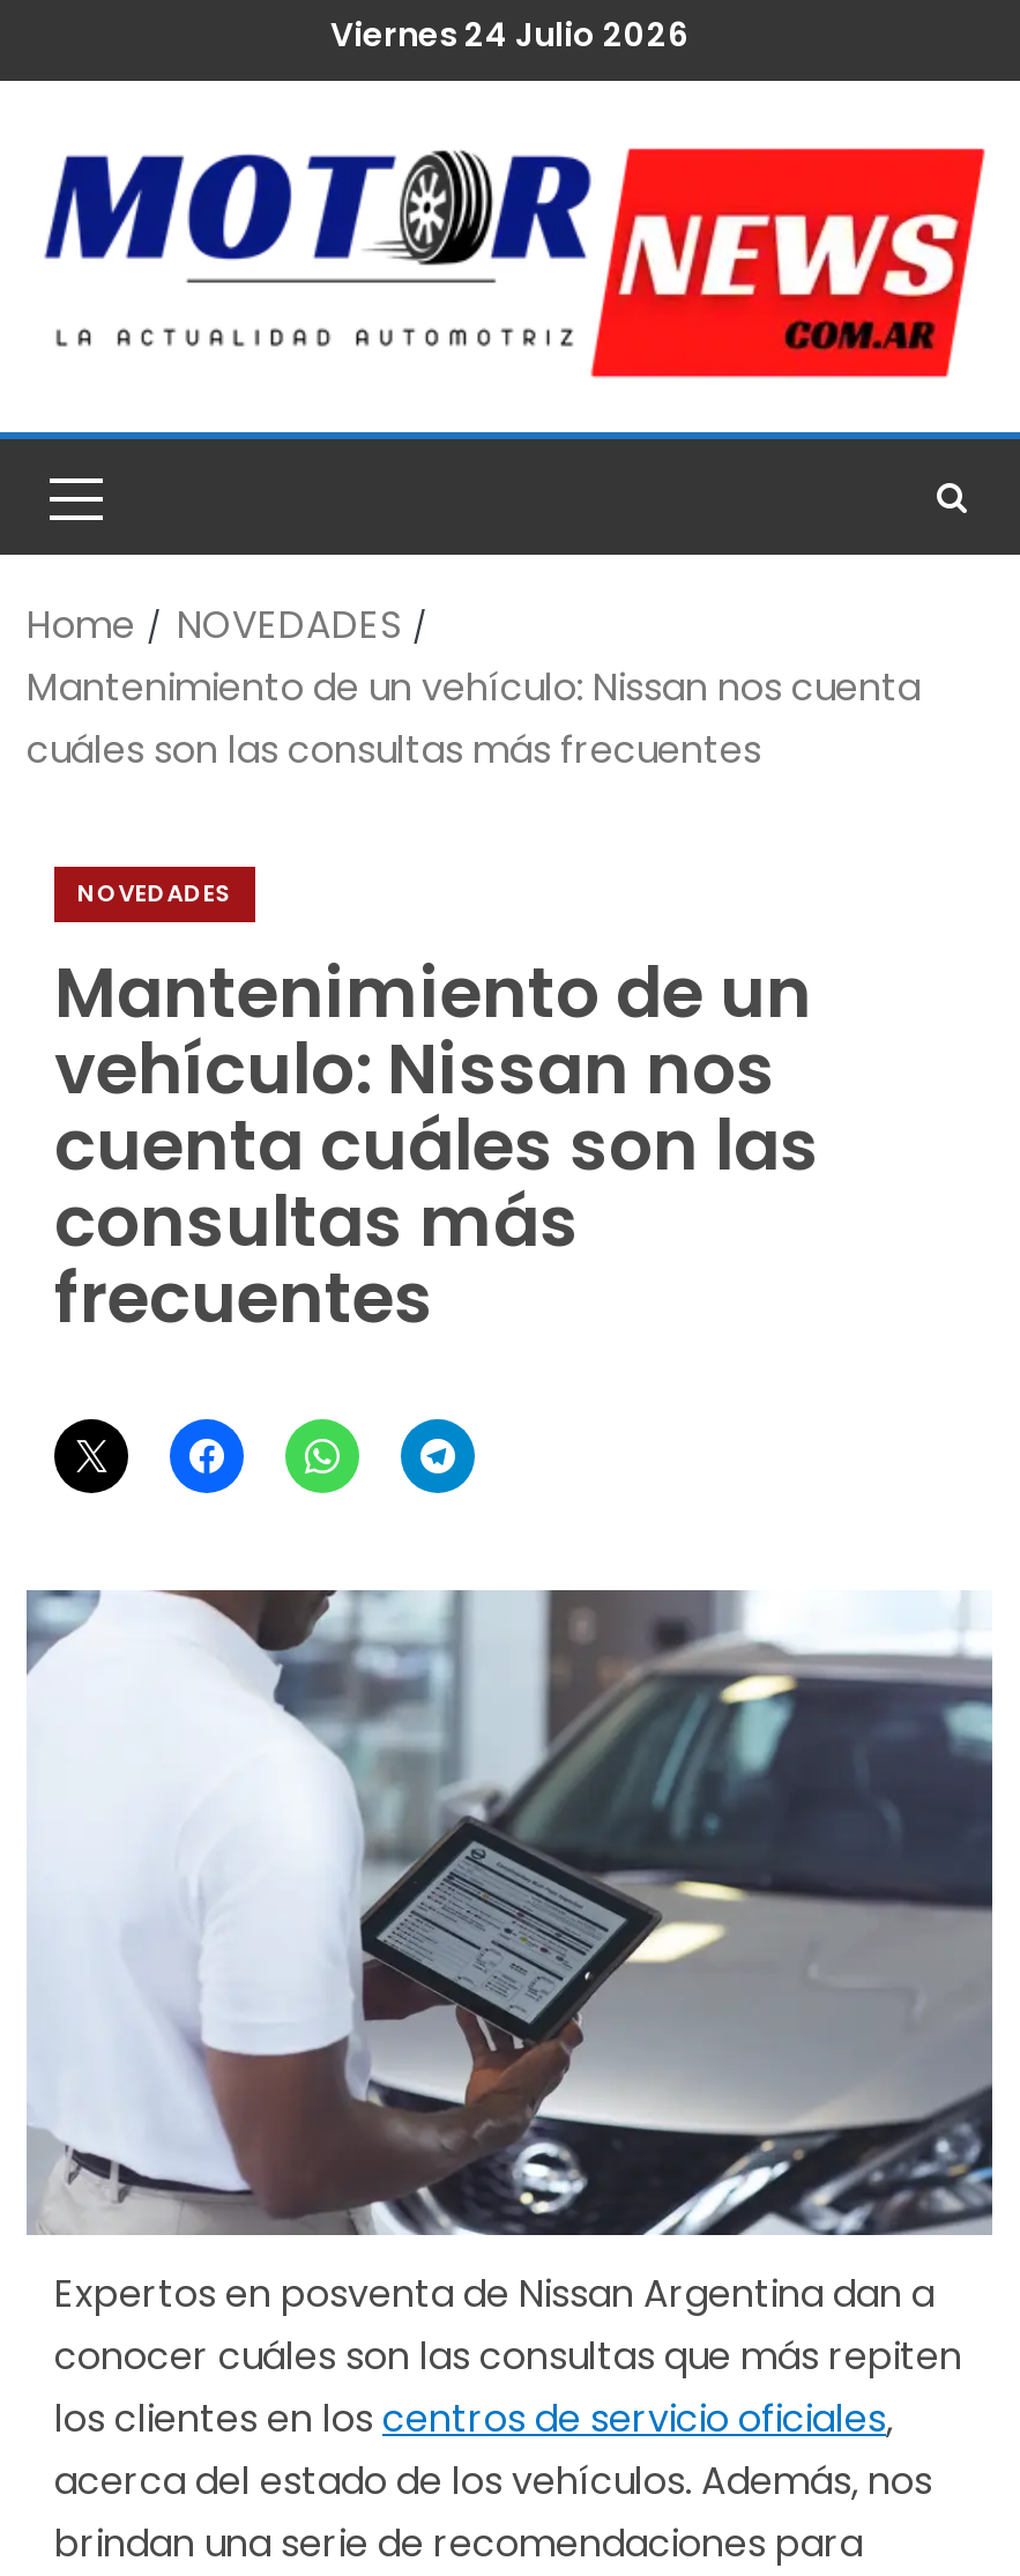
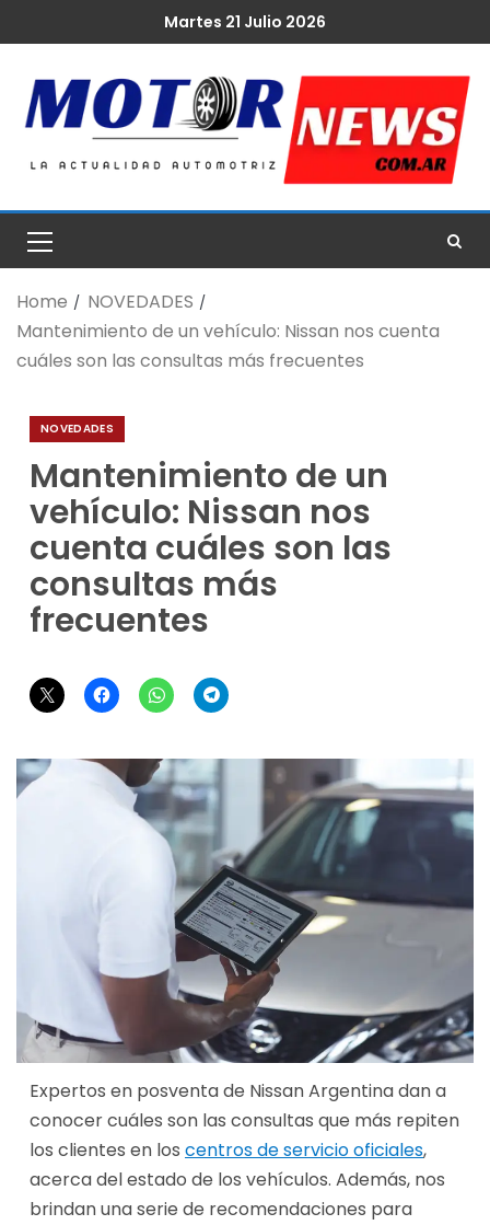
[330,11,688,57] Viernes 24 Julio 2026 -> [164,11,326,33] Martes 21 Julio 2026

